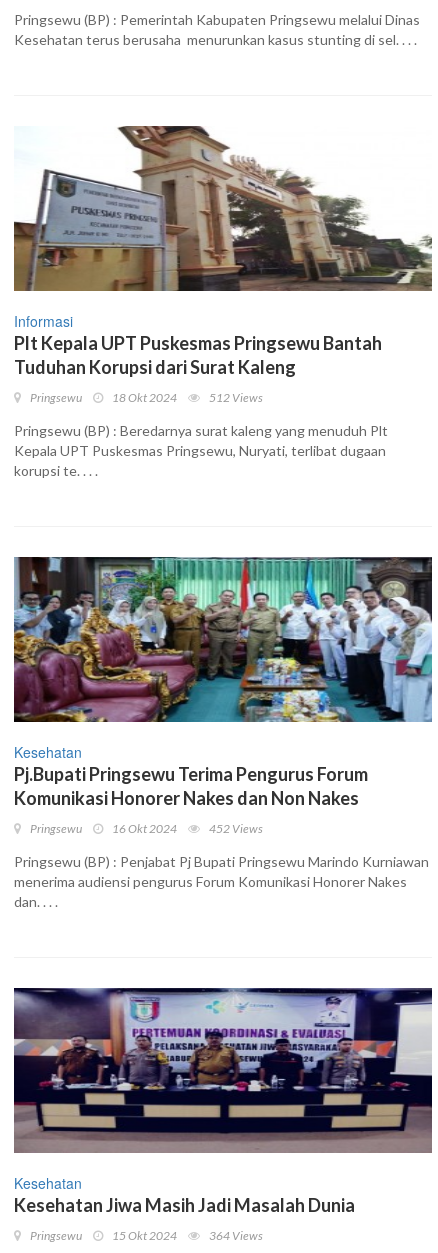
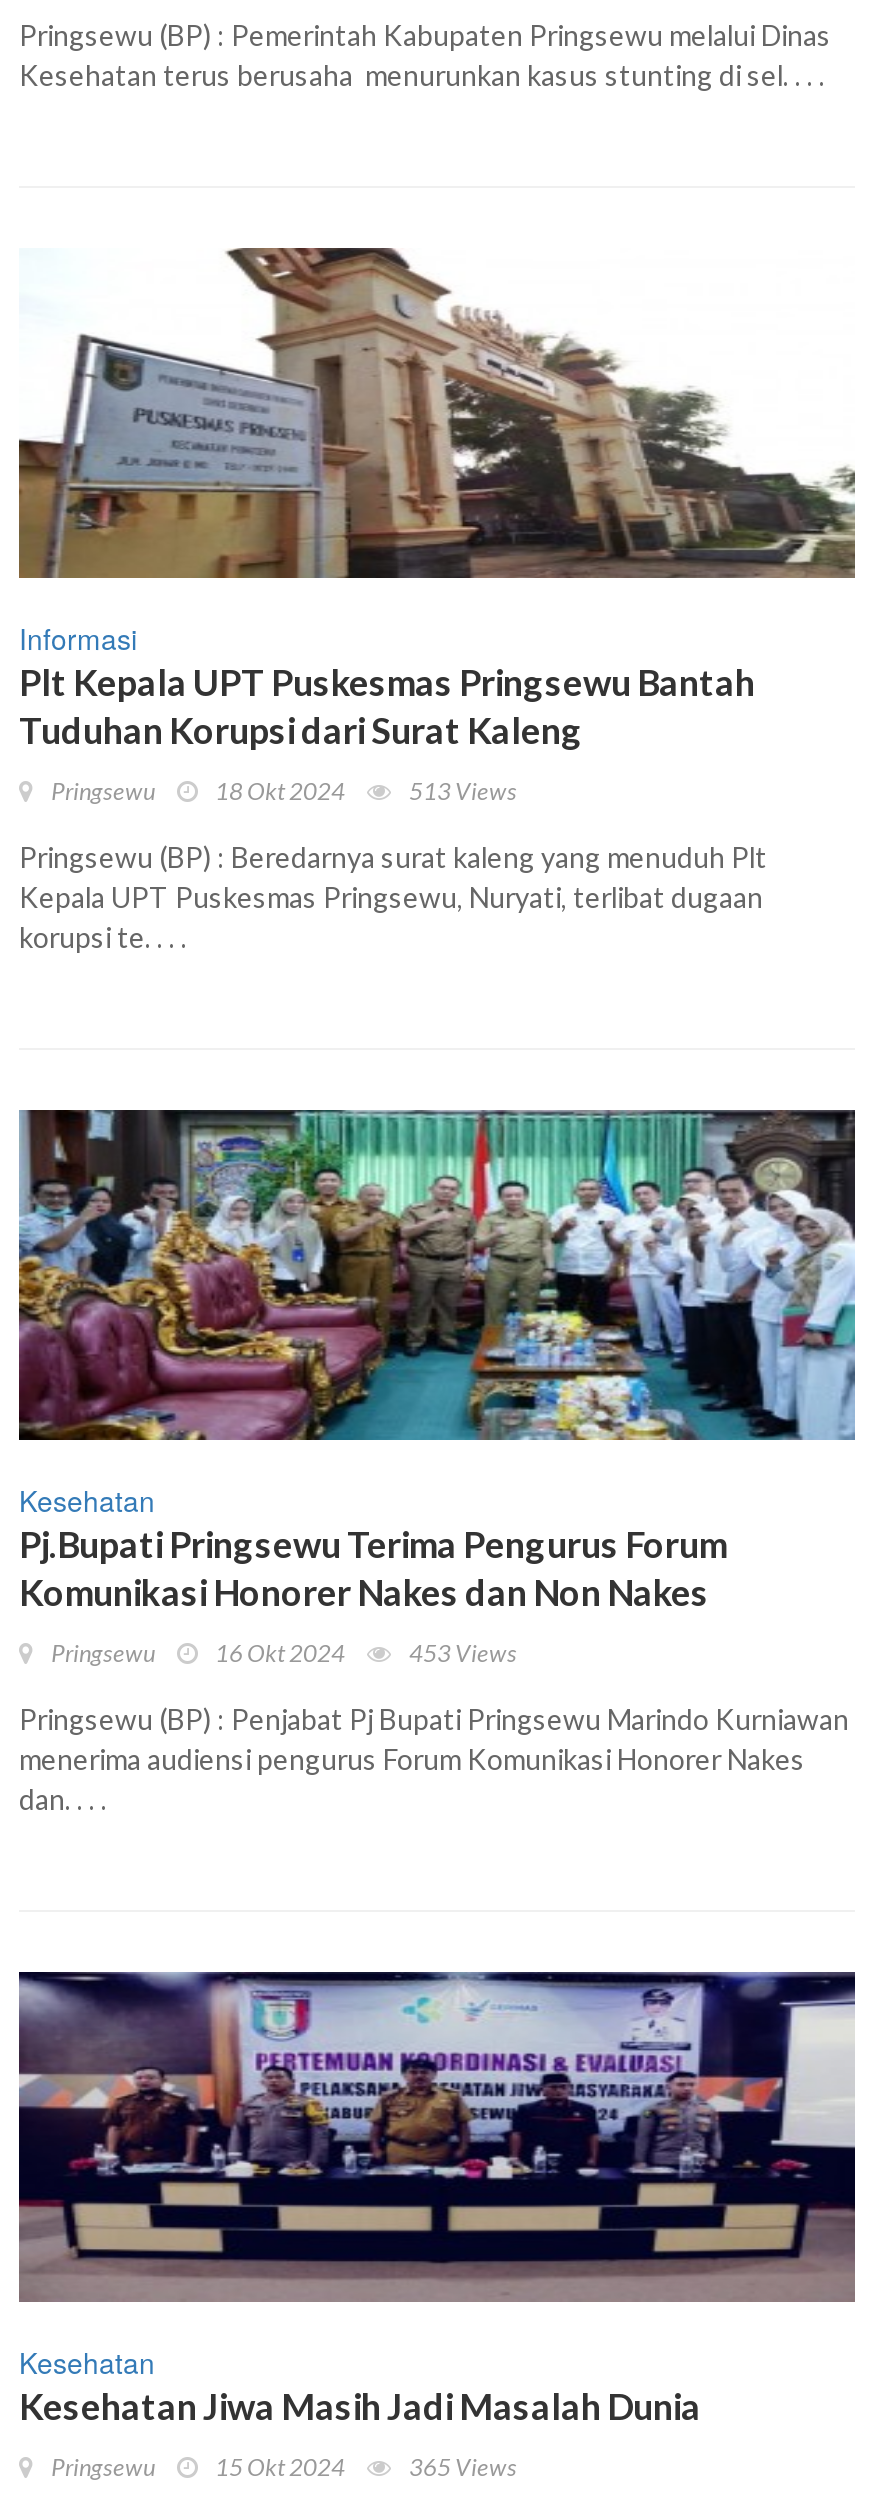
[209,390,263,405] 512 Views -> [409,776,517,806] 513 Views
[209,821,263,836] 452 Views -> [409,1638,517,1668] 453 Views
[209,1228,263,1243] 364 Views -> [409,2452,517,2482] 365 Views

